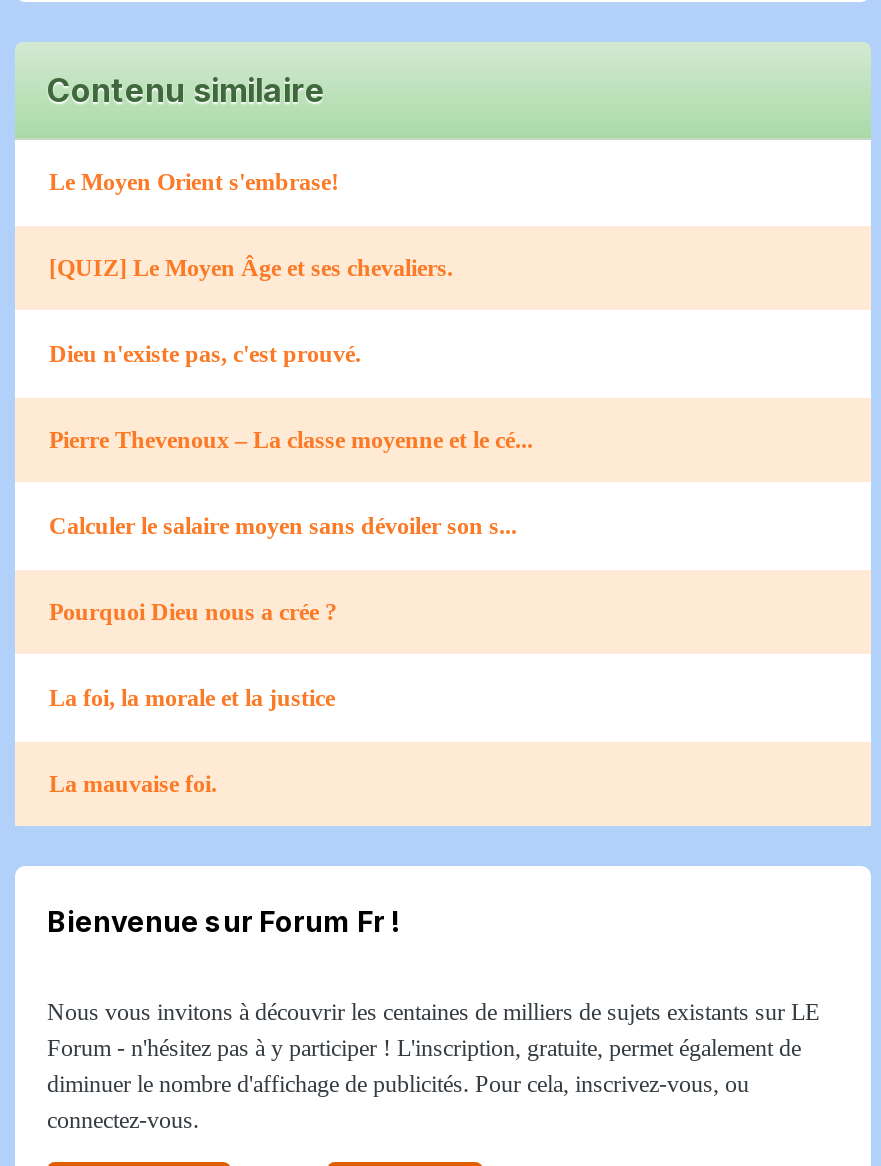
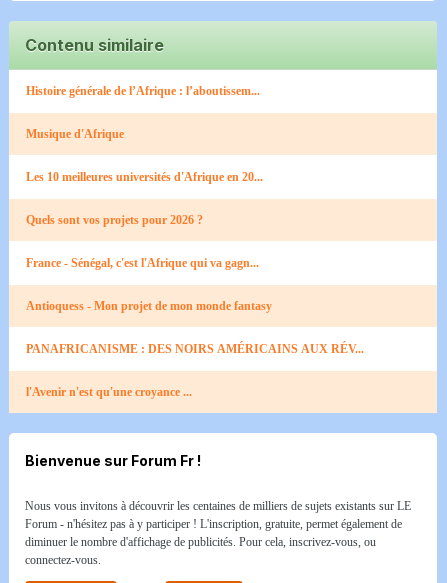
[49,169,339,197] Le Moyen Orient s'embrase! -> [26,84,260,98] Histoire générale de l’Afrique : l’aboutissem...
[49,255,453,283] [QUIZ] Le Moyen Âge et ses chevaliers. -> [26,127,124,141] Musique d'Afrique
[49,341,361,369] Dieu n'existe pas, c'est prouvé. -> [26,170,263,184] Les 10 meilleures universités d'Afrique en 20...
[49,427,533,455] Pierre Thevenoux – La classe moyenne et le cé... -> [26,213,203,227] Quels sont vos projets pour 2026 ?
[49,513,517,541] Calculer le salaire moyen sans dévoiler son s... -> [26,256,259,270] France - Sénégal, c'est l'Afrique qui va gagn...
[49,599,337,627] Pourquoi Dieu nous a crée ? -> [26,299,272,313] Antioquess - Mon projet de mon monde fantasy
[49,685,335,713] La foi, la morale et la justice -> [26,342,364,356] PANAFRICANISME : DES NOIRS AMÉRICAINS AUX RÉV...
[49,771,217,799] La mauvaise foi. -> [26,385,192,399] l'Avenir n'est qu'une croyance ...

